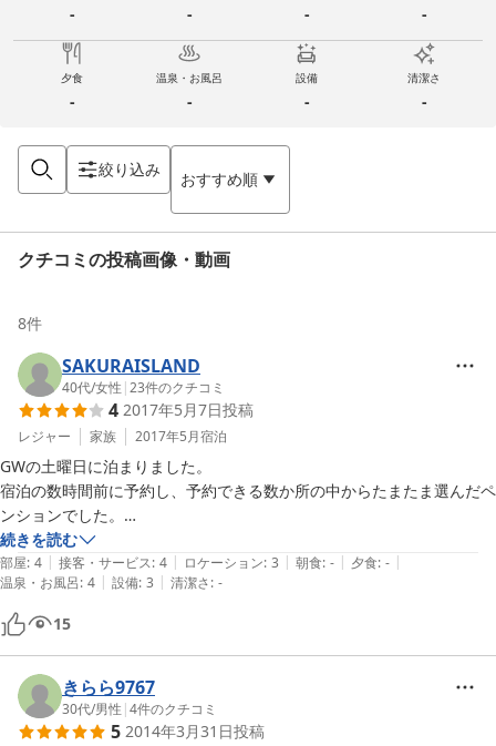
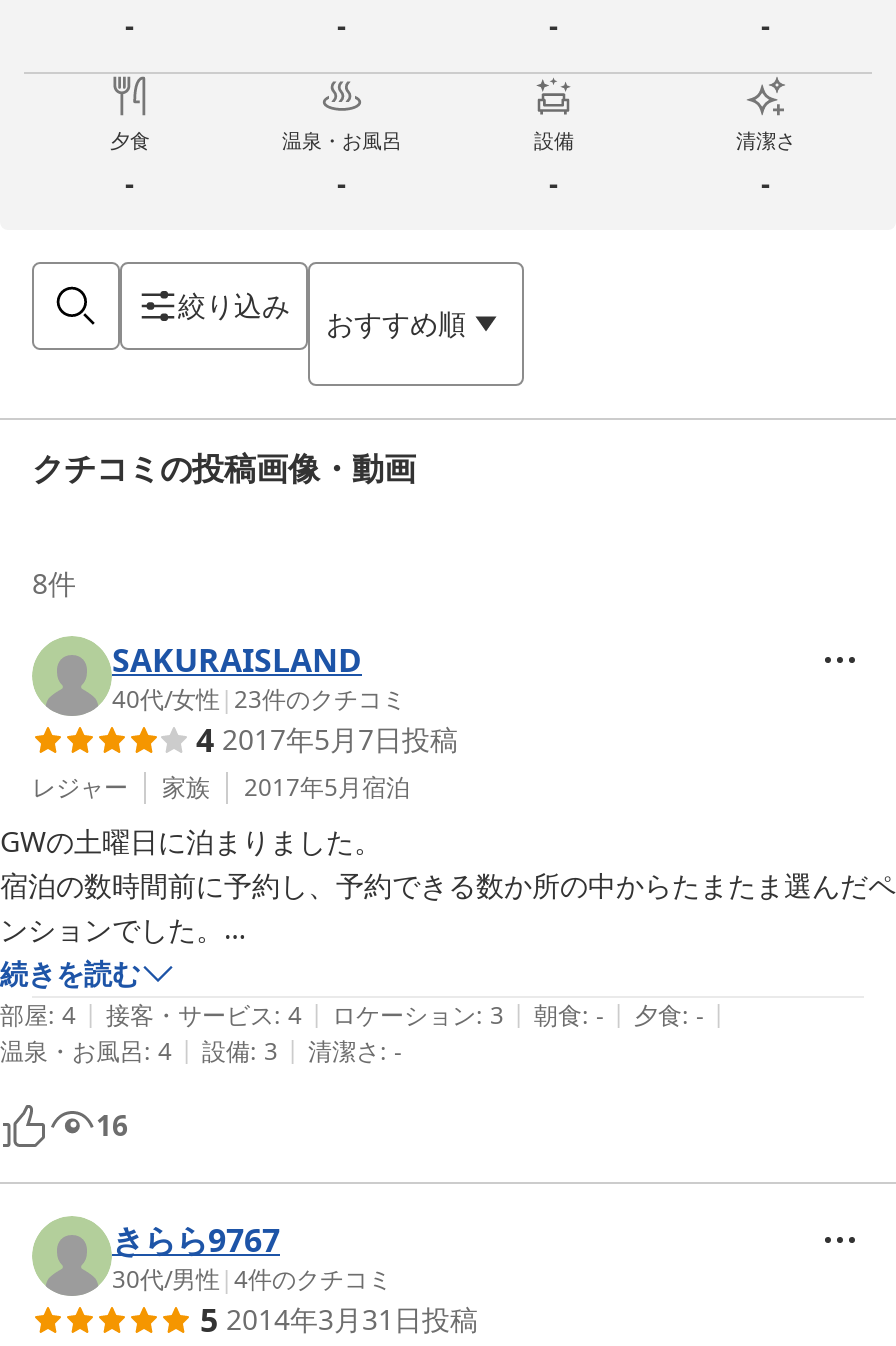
[53,613,71,634] 15 -> [96,1106,128,1144] 16

